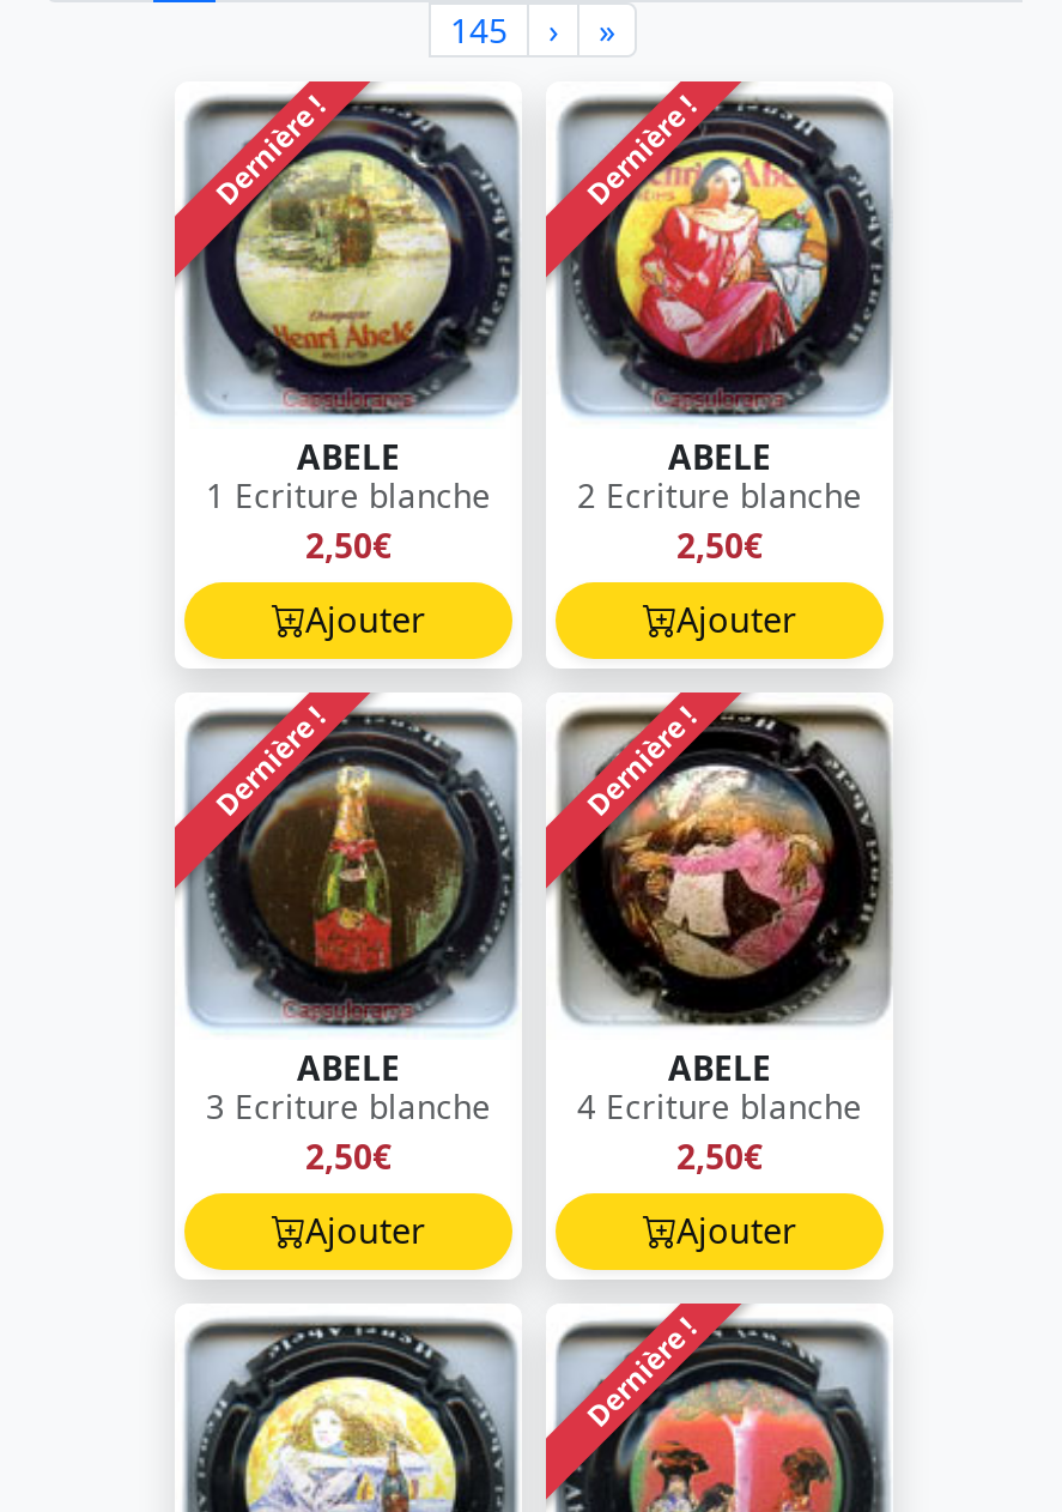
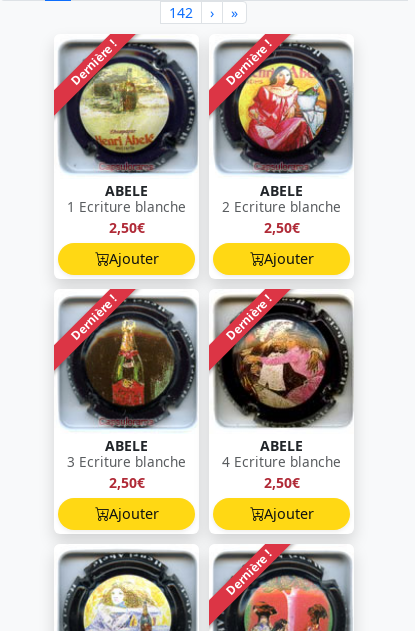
[450,6,508,52] 145 -> [169,3,193,22] 142

